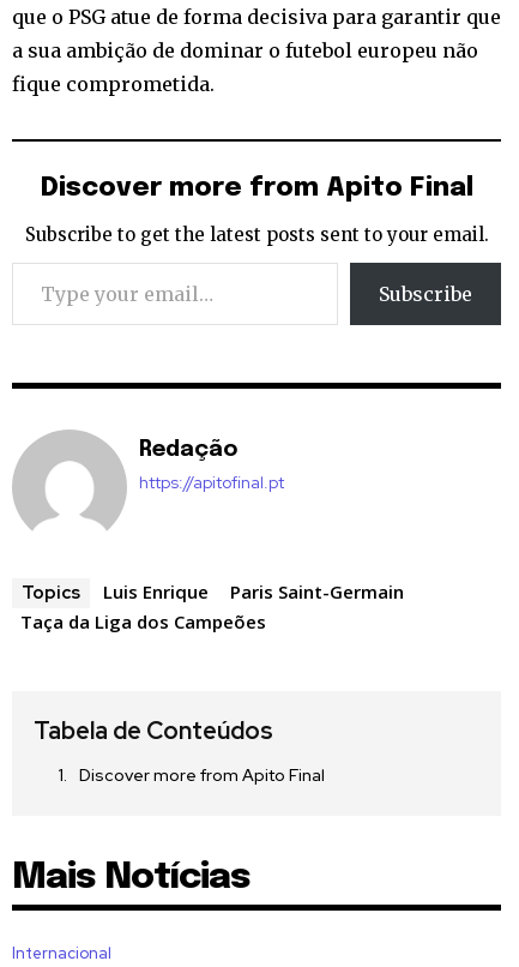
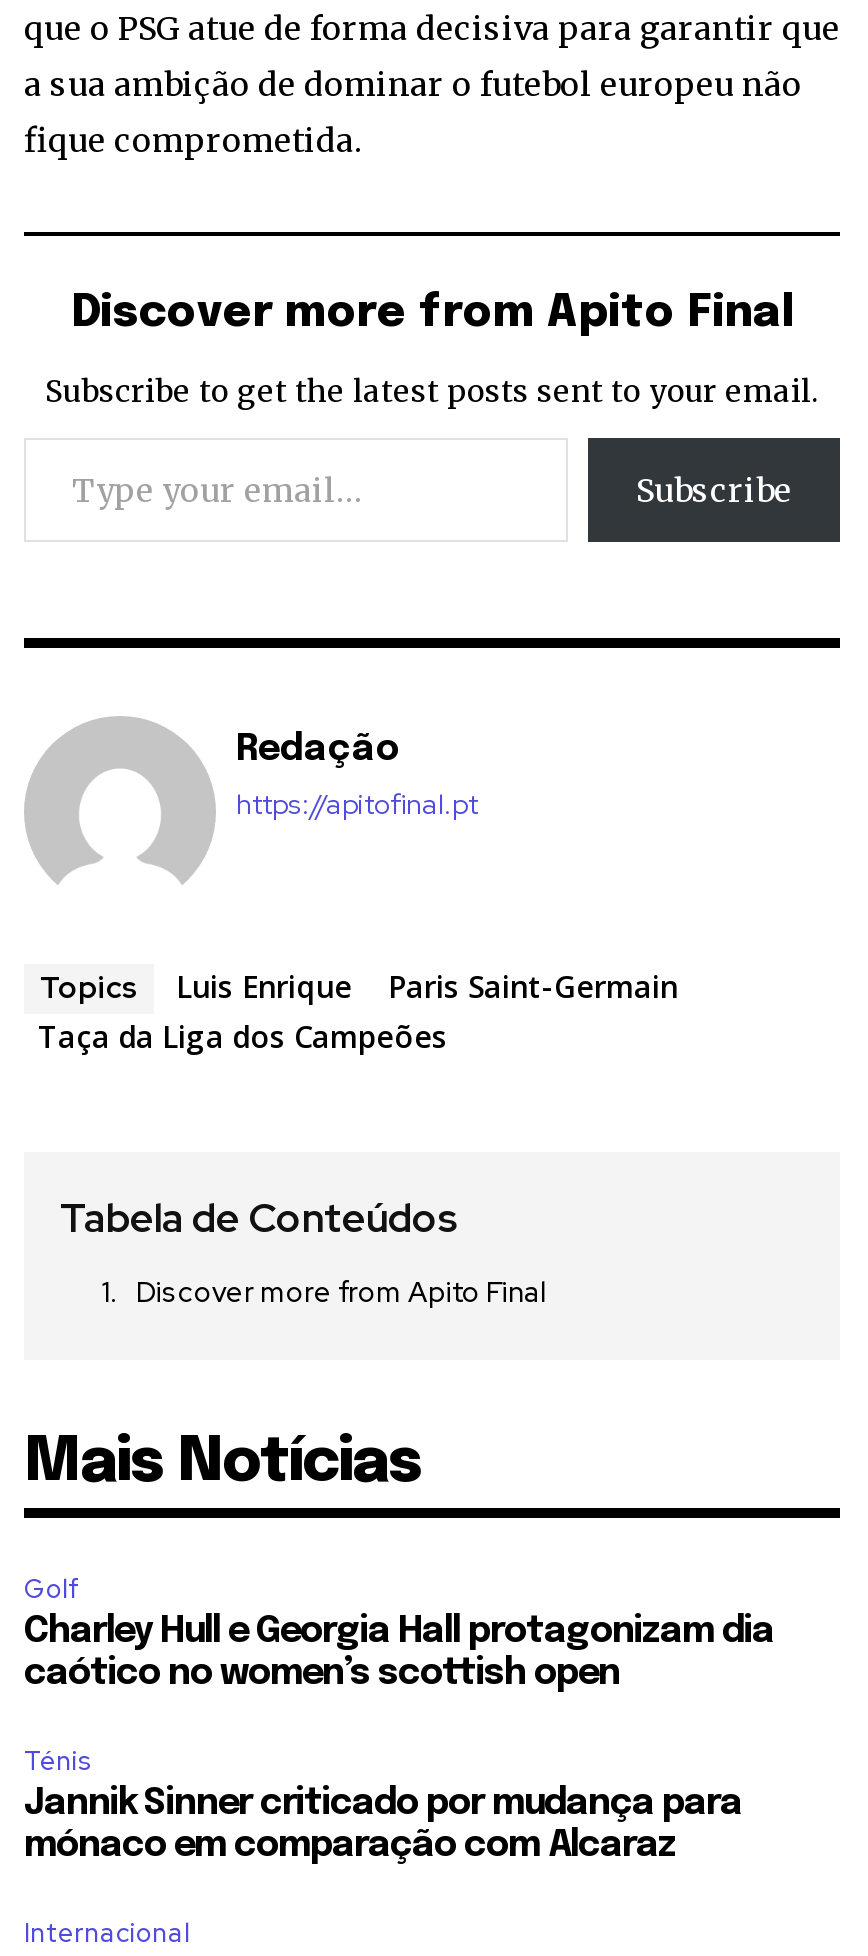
none -> [24,1572,774,1864] Golf | Charley Hull e Georgia Hall protagonizam dia | caótico no women’s scottish open | Ténis | Jannik Sinner criticado por mudança para | mónaco em comparação com Alcaraz

